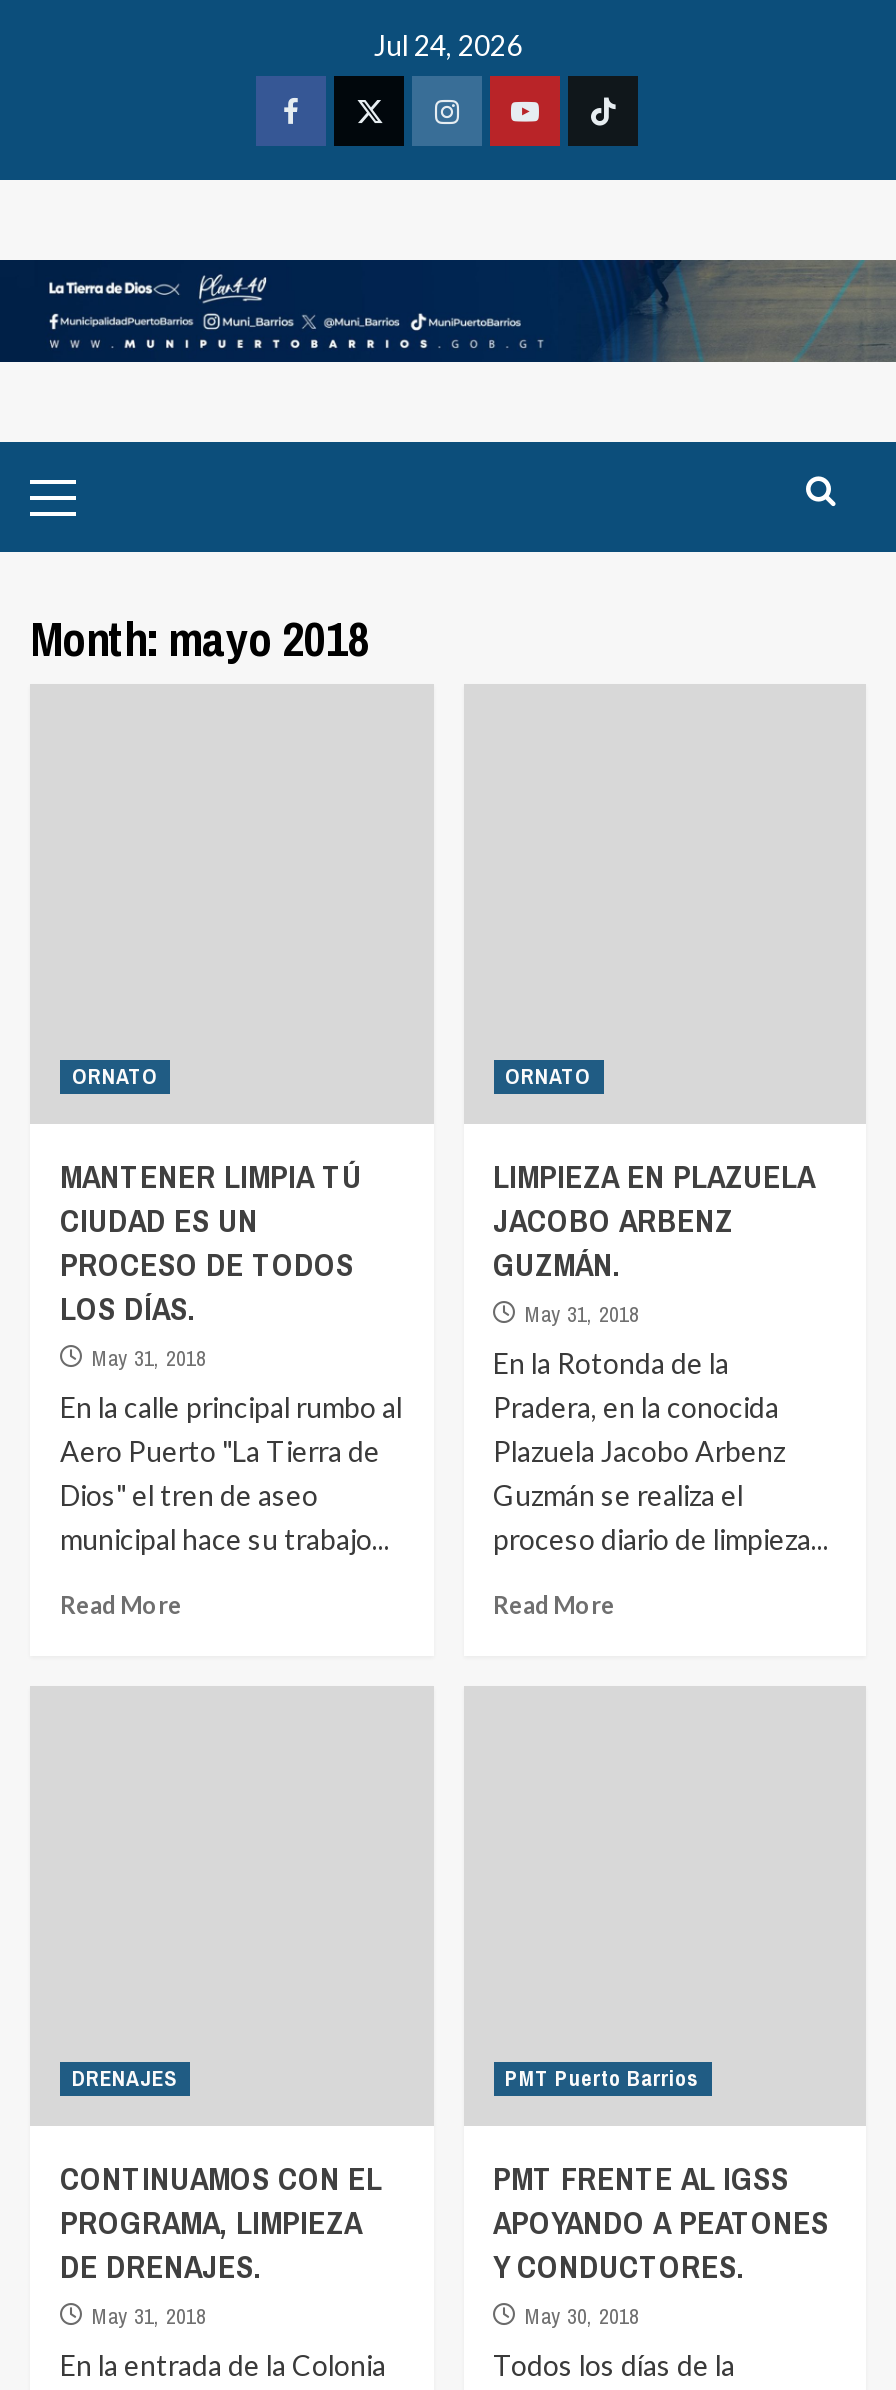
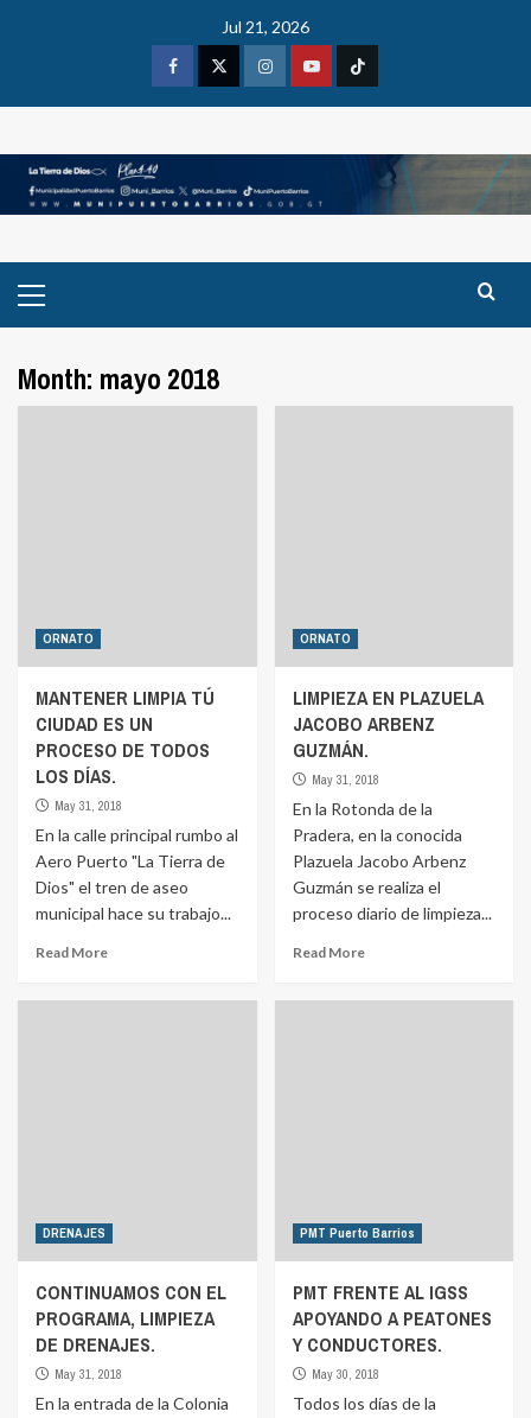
[374,28,522,62] Jul 24, 2026 -> [222,17,309,37] Jul 21, 2026

